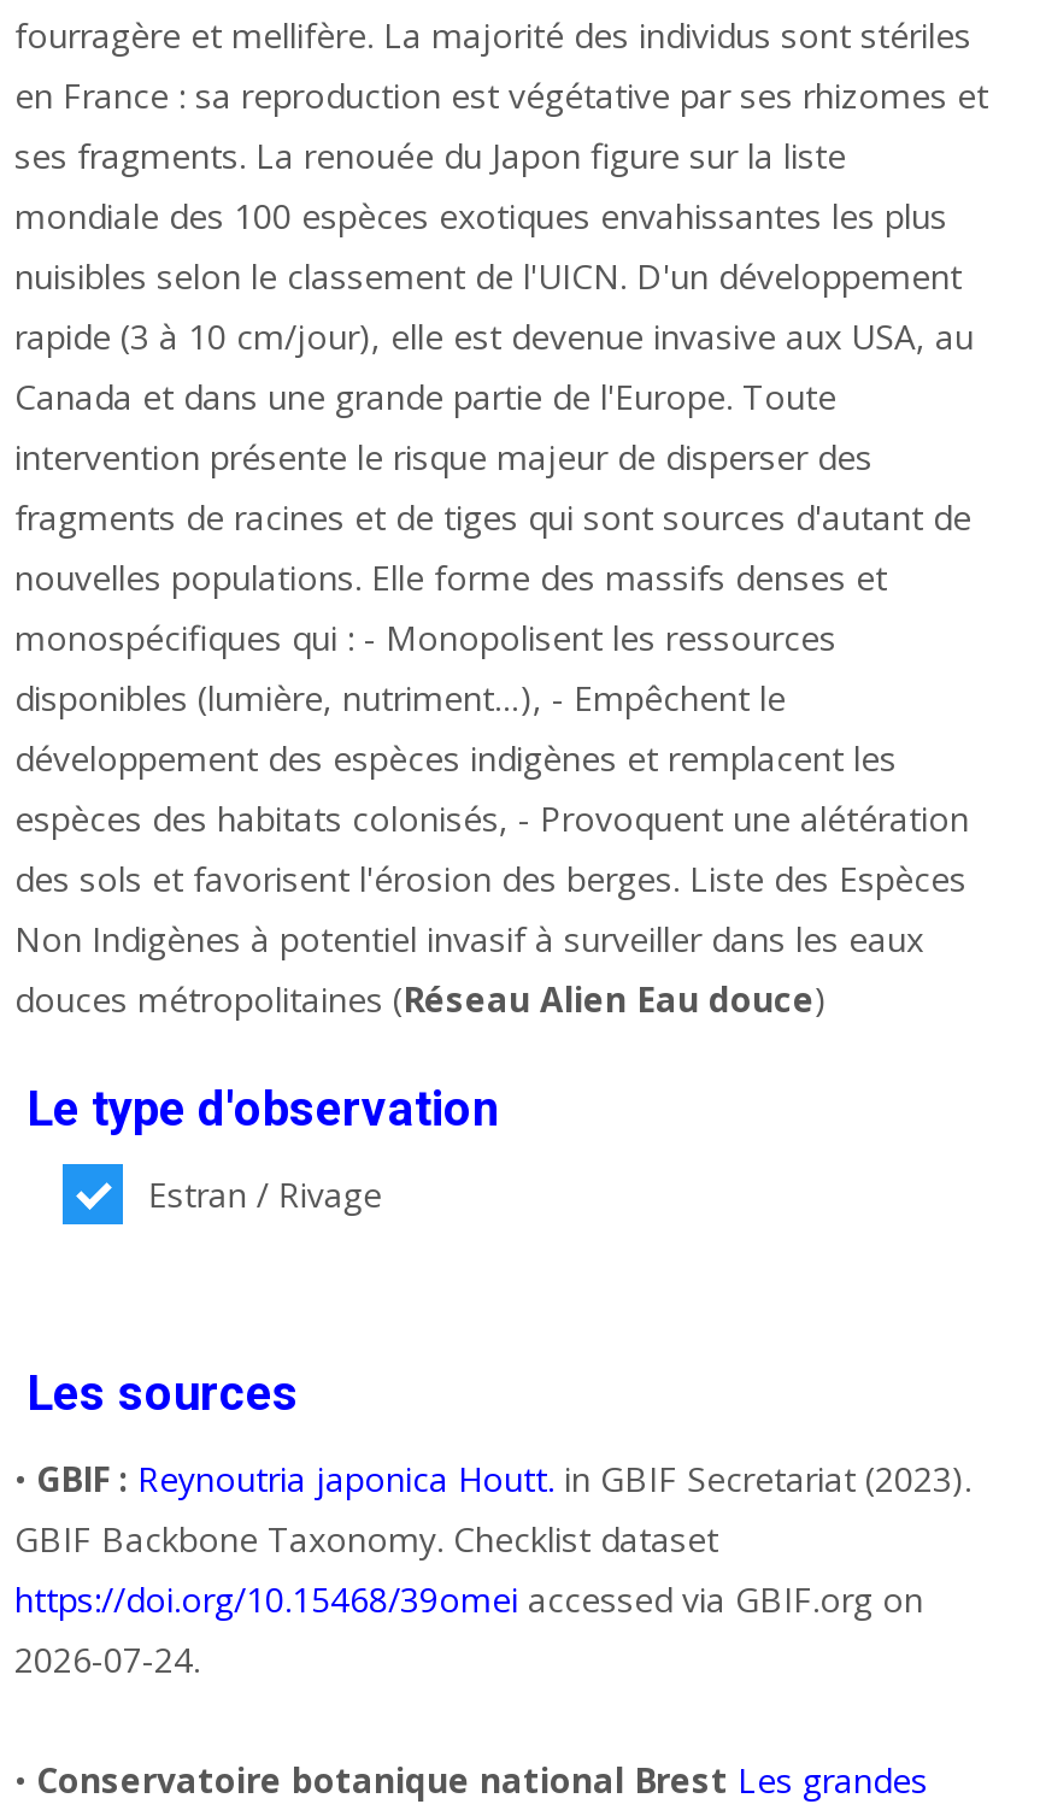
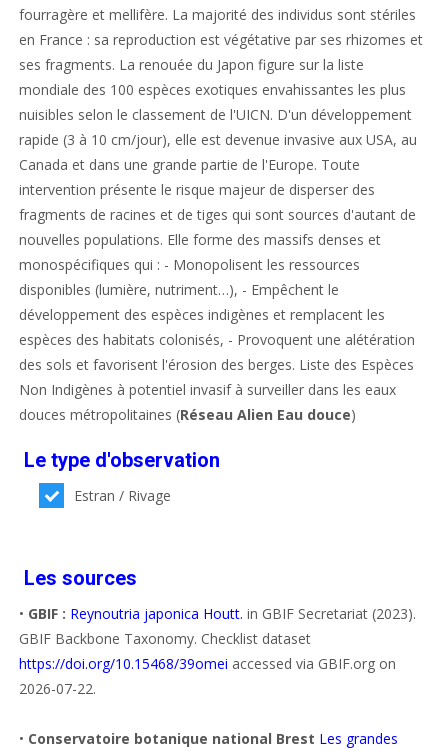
[14,1636,200,1681] 2026-07-24. -> [19,679,96,698] 2026-07-22.

